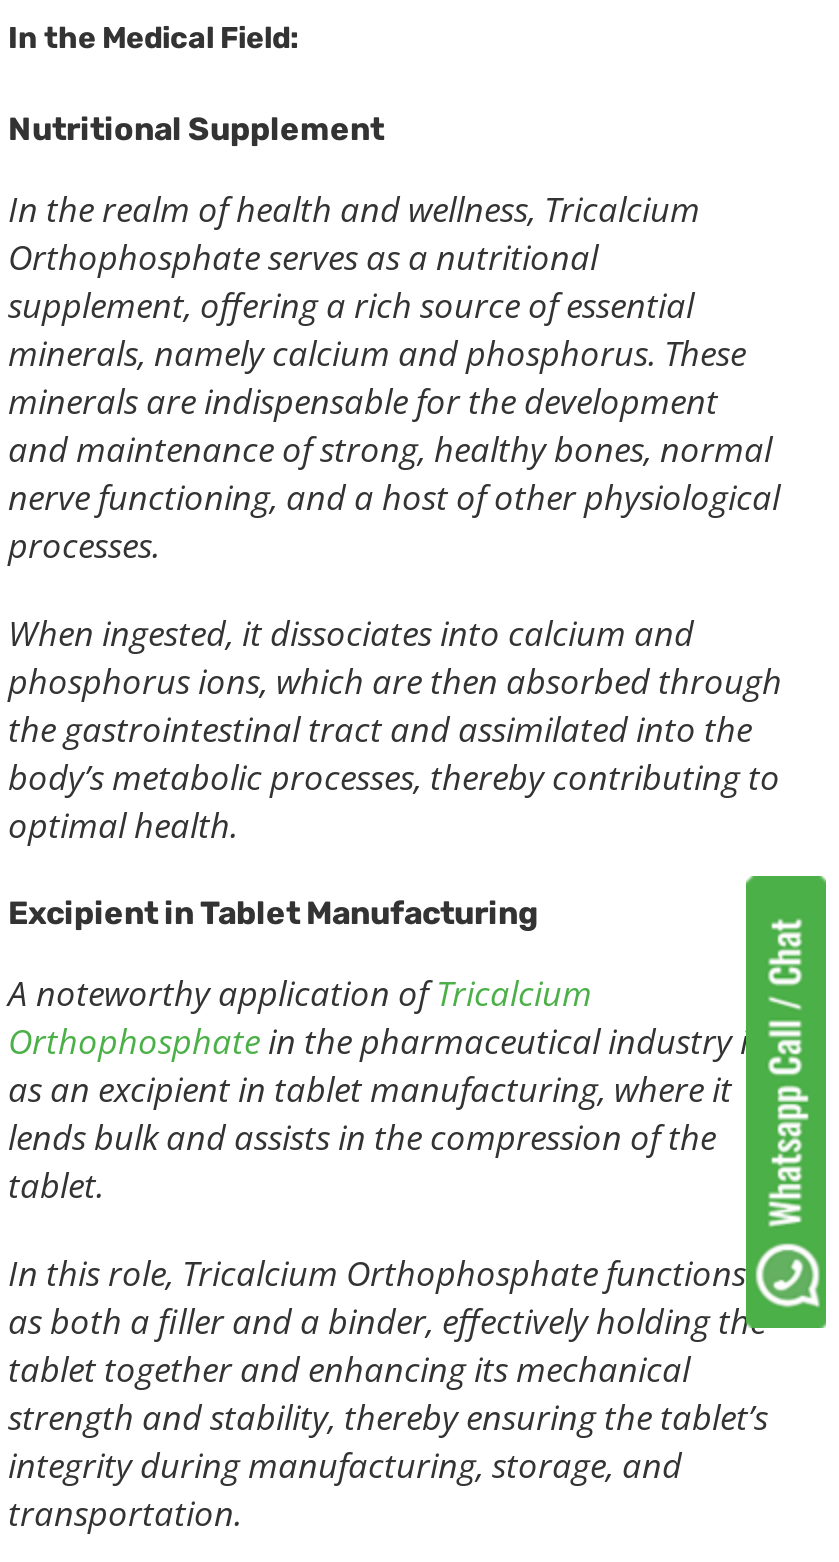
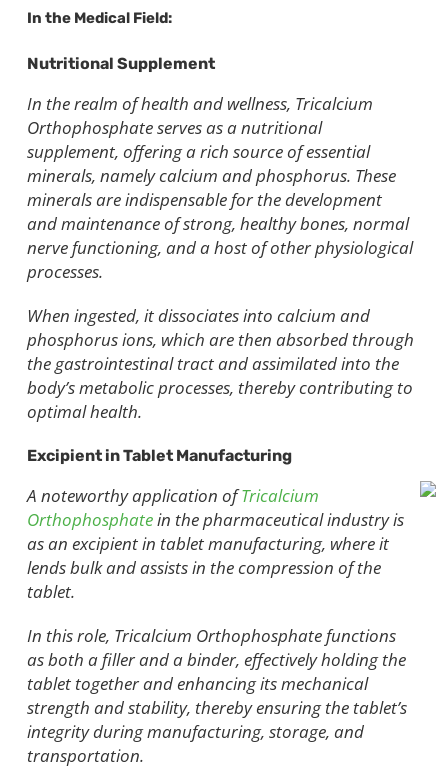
[744,874,828,1330] [image] -> none

